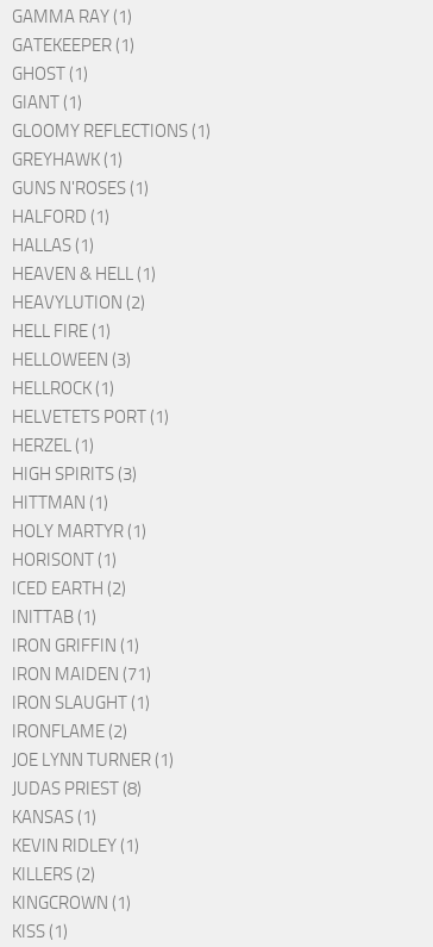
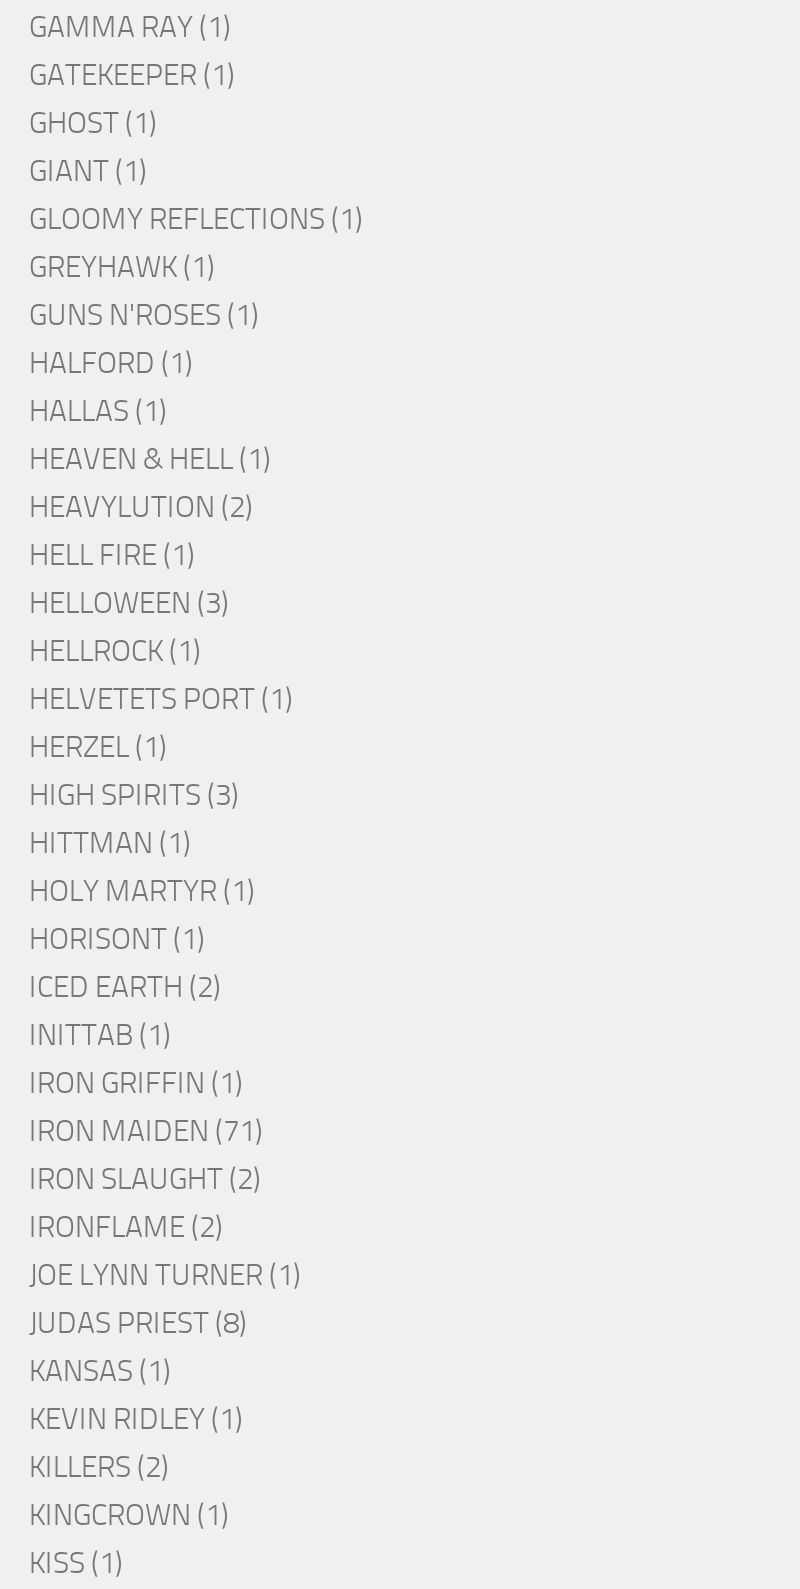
[12,692,150,713] IRON SLAUGHT (1) -> [29,1161,261,1197] IRON SLAUGHT (2)

